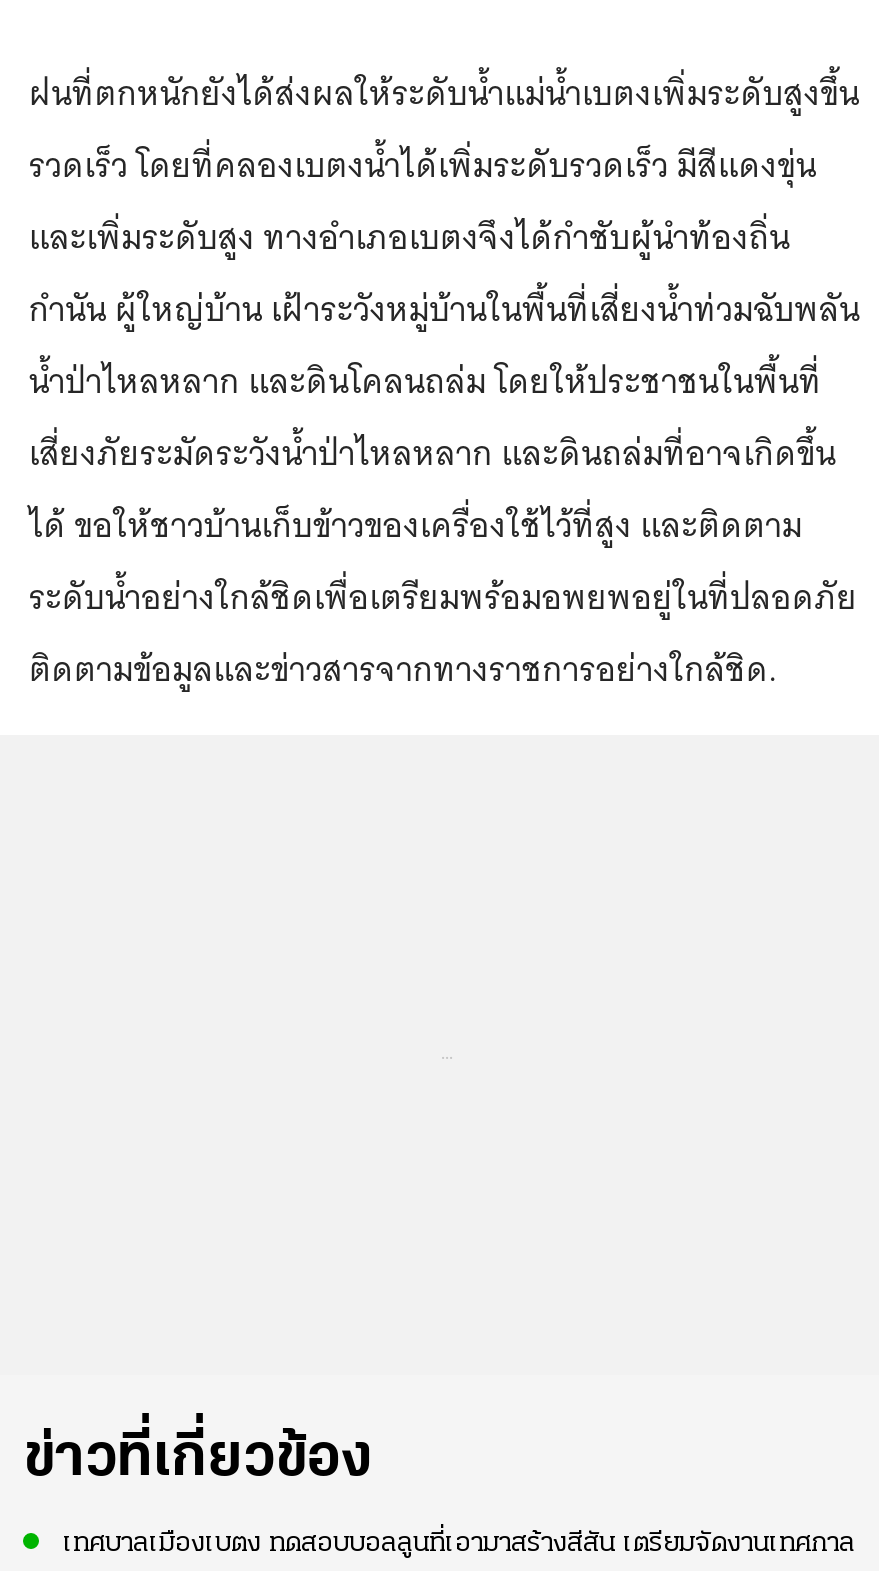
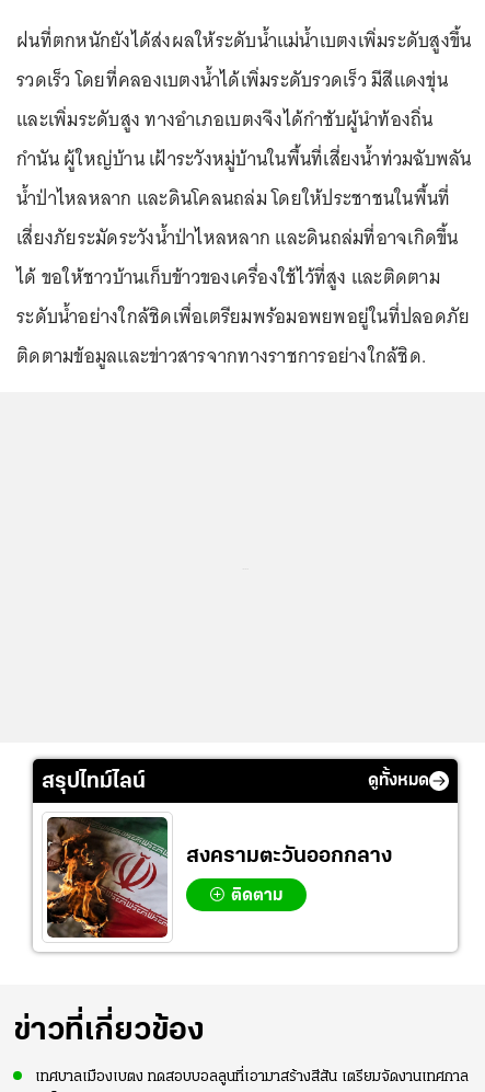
none -> [42,771,429,793] สรุปไทม์ไลน์ | ดูทั้งหมด
none -> [46,816,392,939] [image] | สงครามตะวันออกกลาง | ติดตาม

